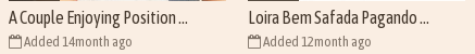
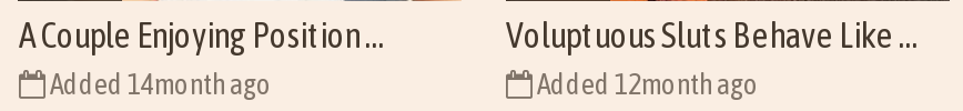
[248,7,429,27] Loira Bem Safada Pagando ... -> [506,15,919,55] Voluptuous Sluts Behave Like ...

